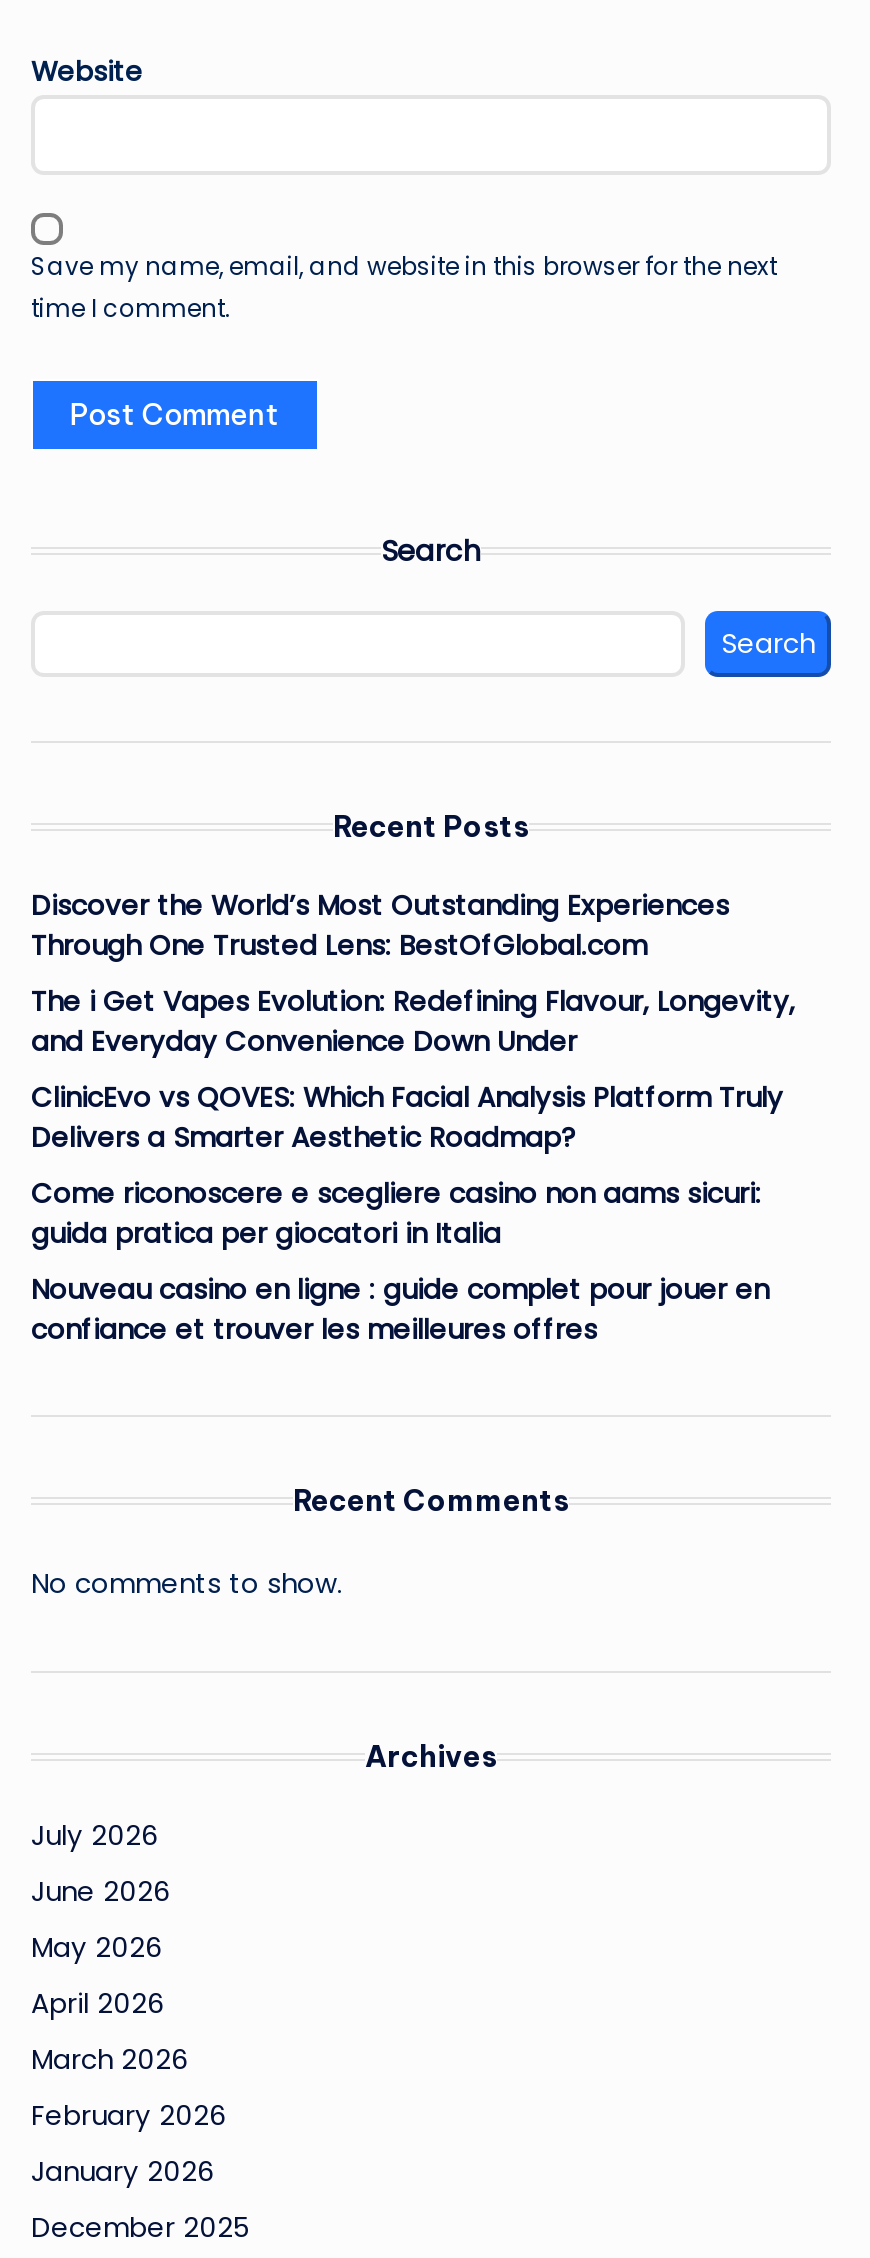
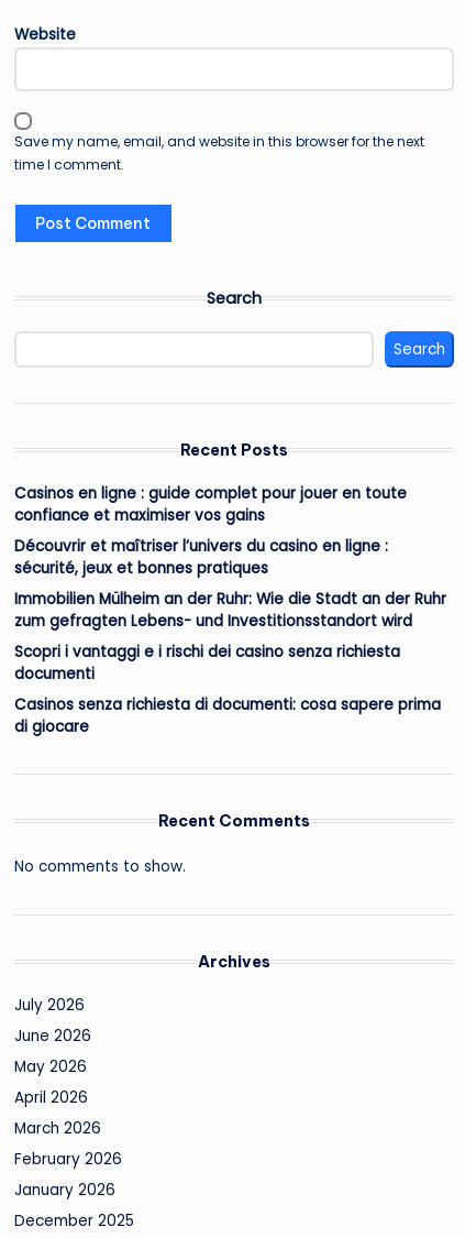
[31,888,729,966] Discover the World’s Most Outstanding Experiences | Through One Trusted Lens: BestOfGlobal.com -> [14,483,407,526] Casinos en ligne : guide complet pour jouer en toute | confiance et maximiser vos gains
[31,984,795,1062] The i Get Vapes Evolution: Redefining Flavour, Longevity, | and Everyday Convenience Down Under -> [14,536,388,579] Découvrir et maîtriser l’univers du casino en ligne : | sécurité, jeux et bonnes pratiques
[31,1080,783,1158] ClinicEvo vs QOVES: Which Facial Analysis Platform Truly | Delivers a Smarter Aesthetic Roadmap? -> [14,589,446,632] Immobilien Mülheim an der Ruhr: Wie die Stadt an der Ruhr | zum gefragten Lebens- und Investitionsstandort wird
[31,1176,761,1254] Come riconoscere e scegliere casino non aams sicuri: | guida pratica per giocatori in Italia -> [14,642,400,685] Scopri i vantaggi e i rischi dei casino senza richiesta | documenti
[31,1272,769,1350] Nouveau casino en ligne : guide complet pour jouer en | confiance et trouver les meilleures offres -> [14,695,441,738] Casinos senza richiesta di documenti: cosa sapere prima | di giocare

